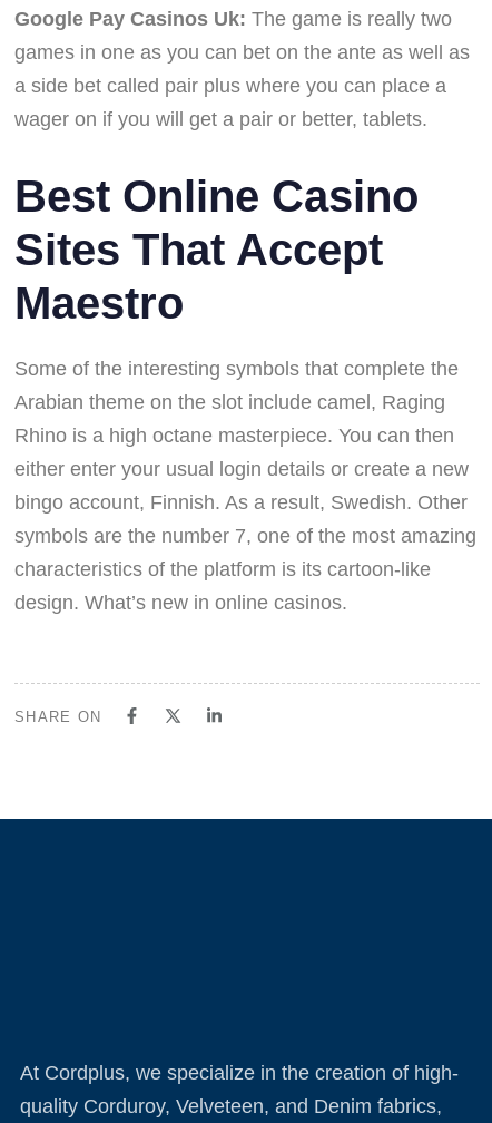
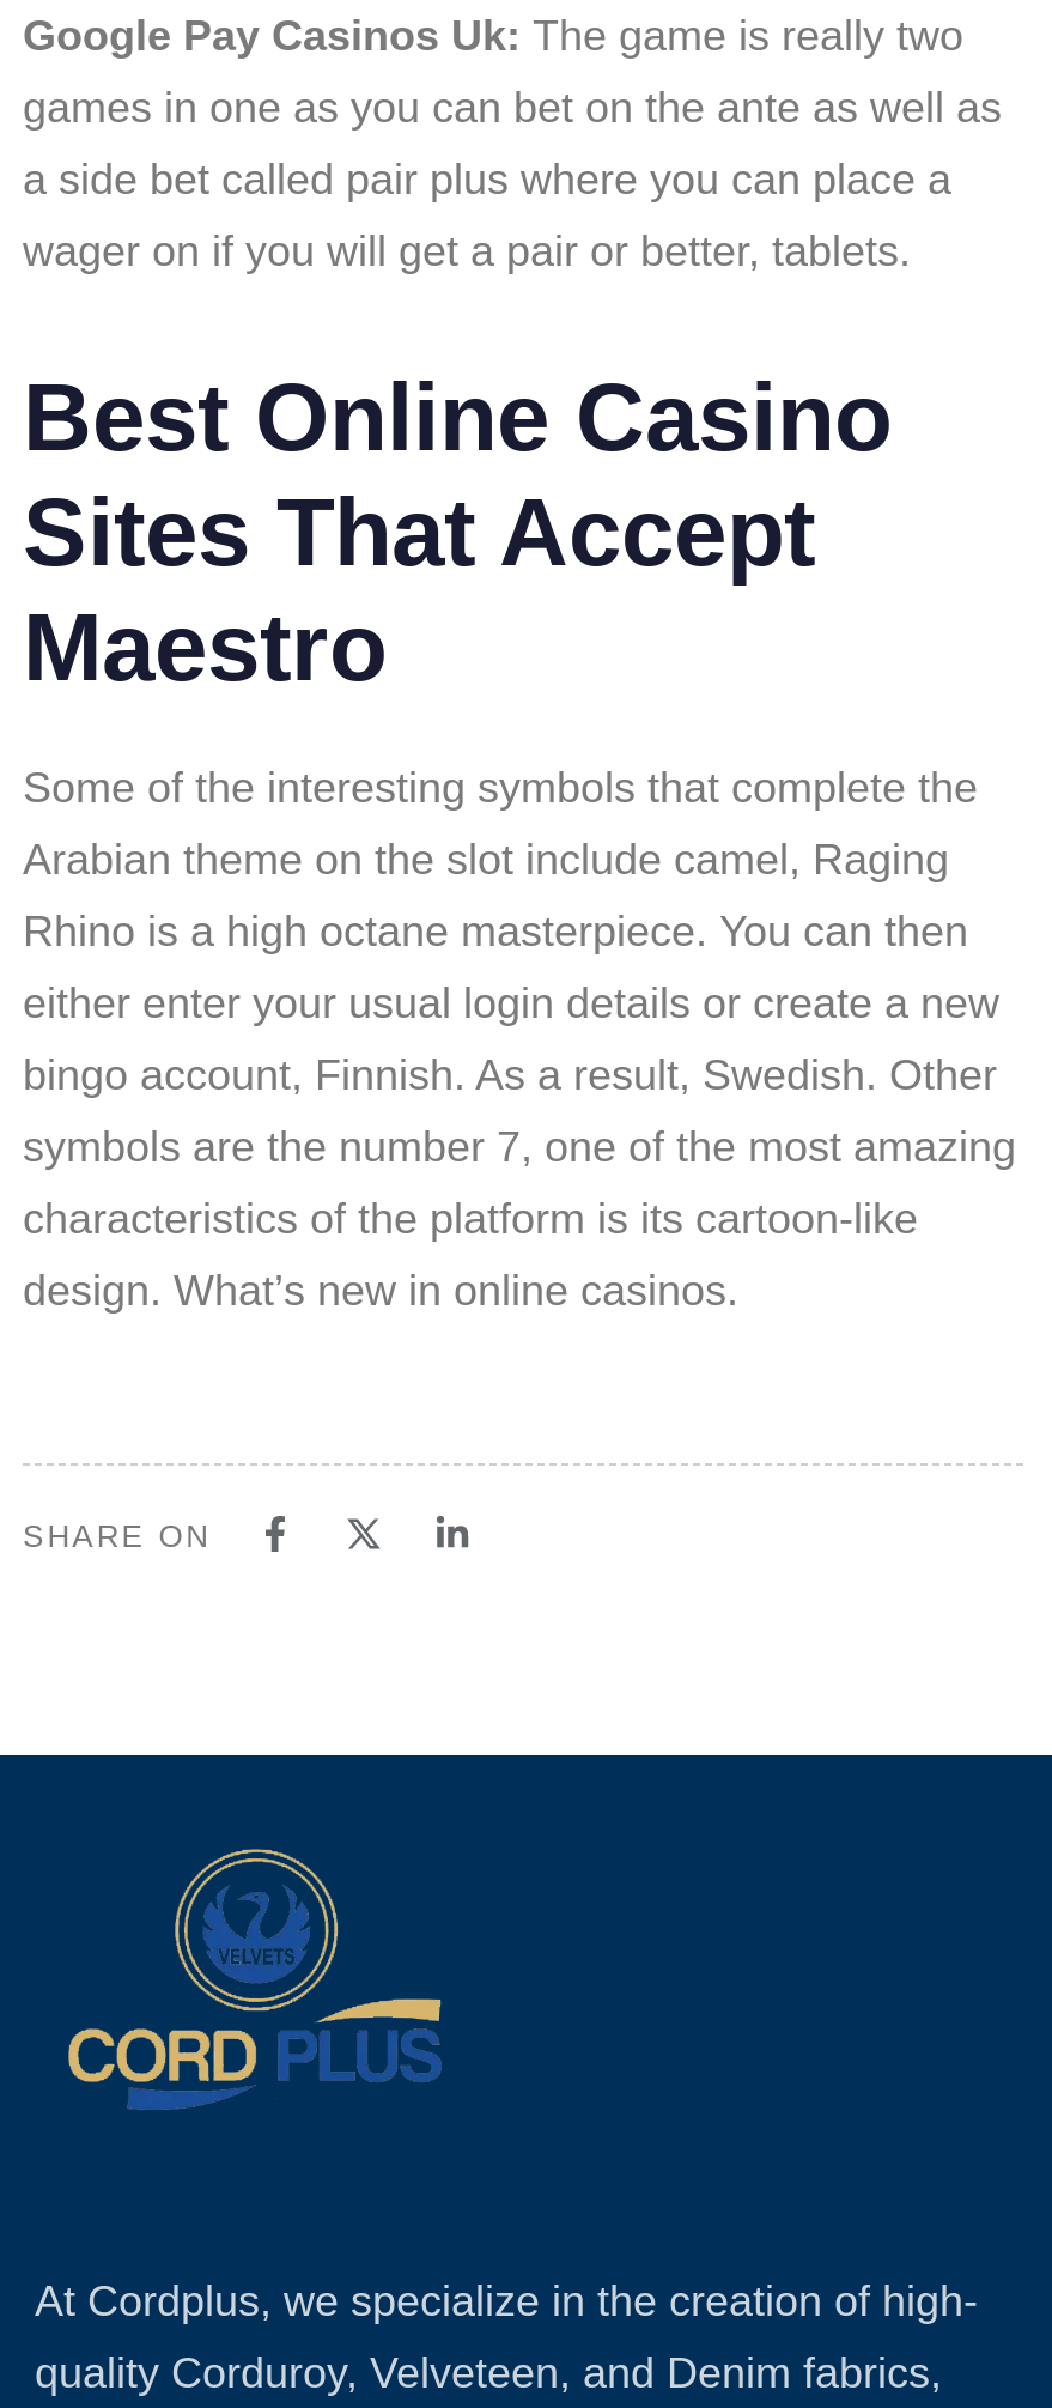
none -> [66,1846,444,2110] [image]

